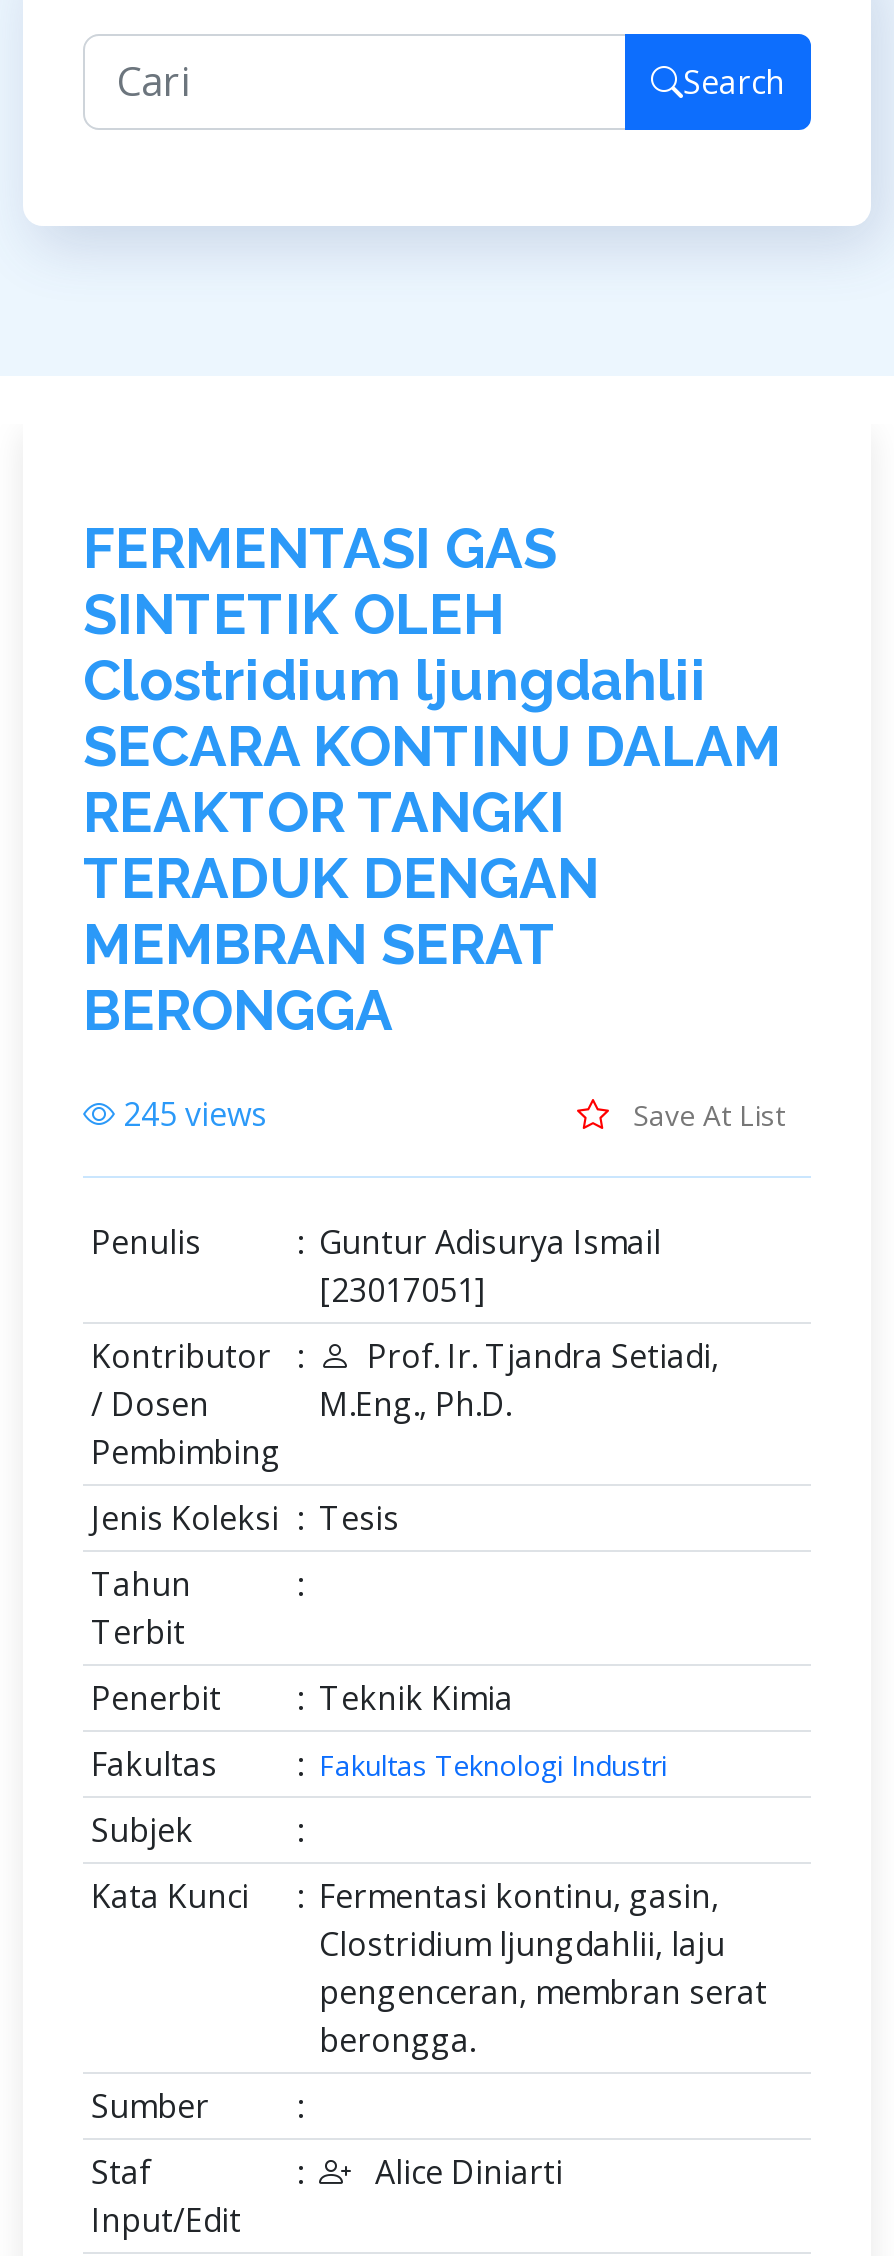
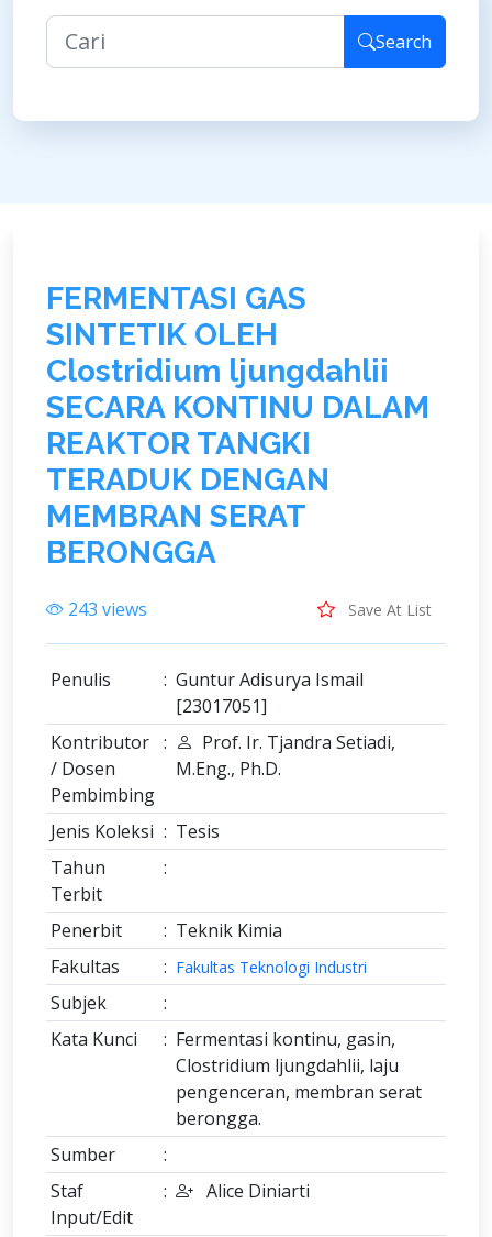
[123,1092,267,1136] 245 views -> [68,597,147,621] 243 views

